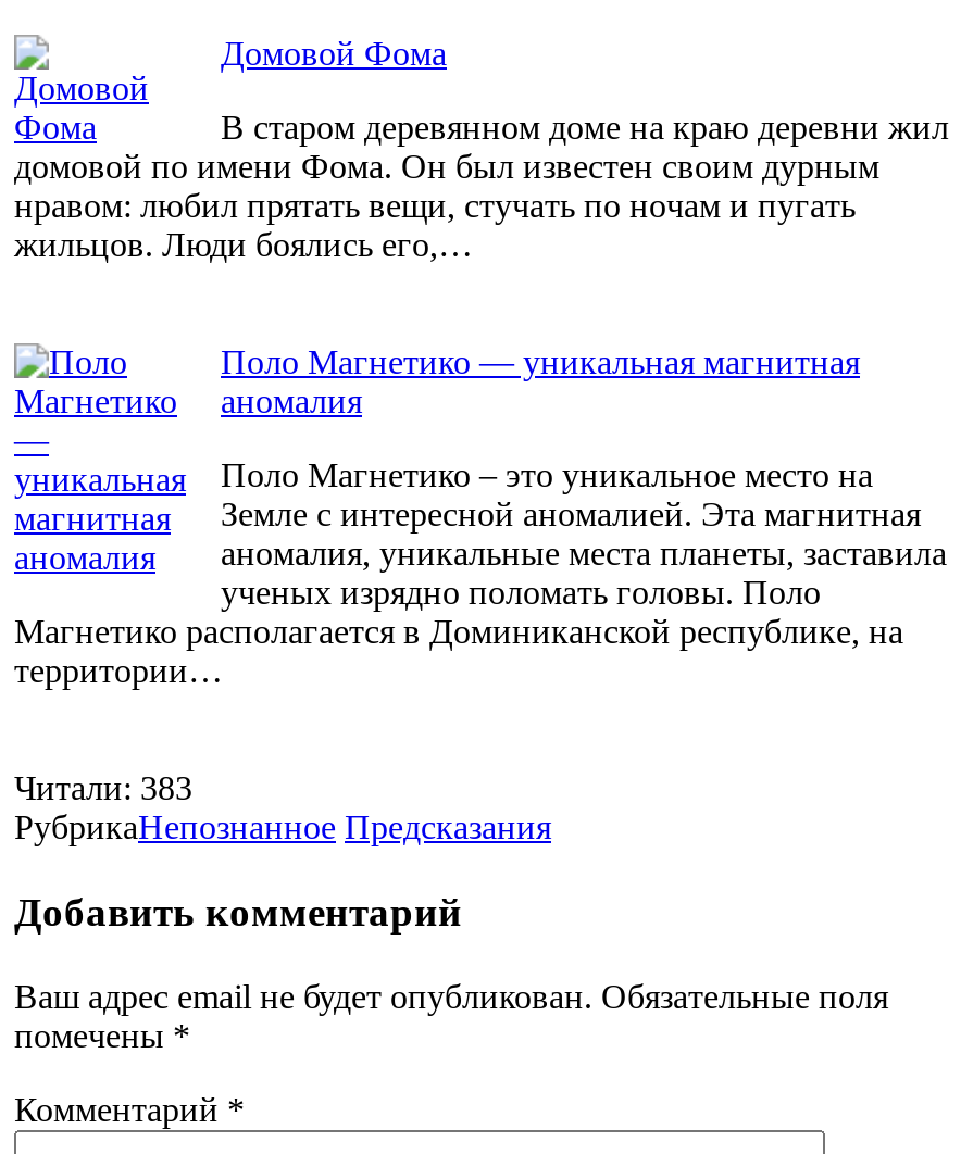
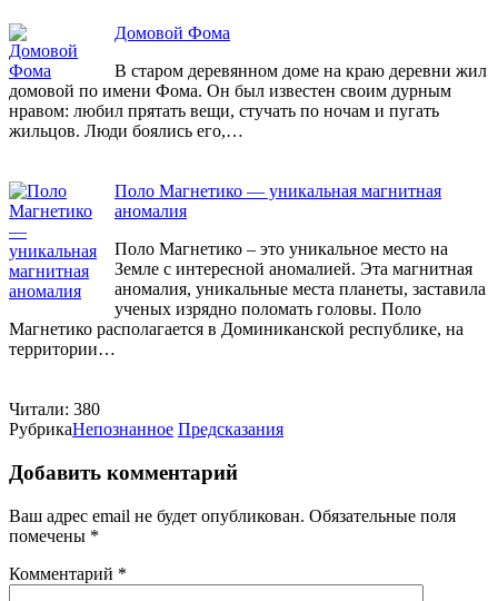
[14,770,192,806] Читали: 383 -> [9,400,100,419] Читали: 380

